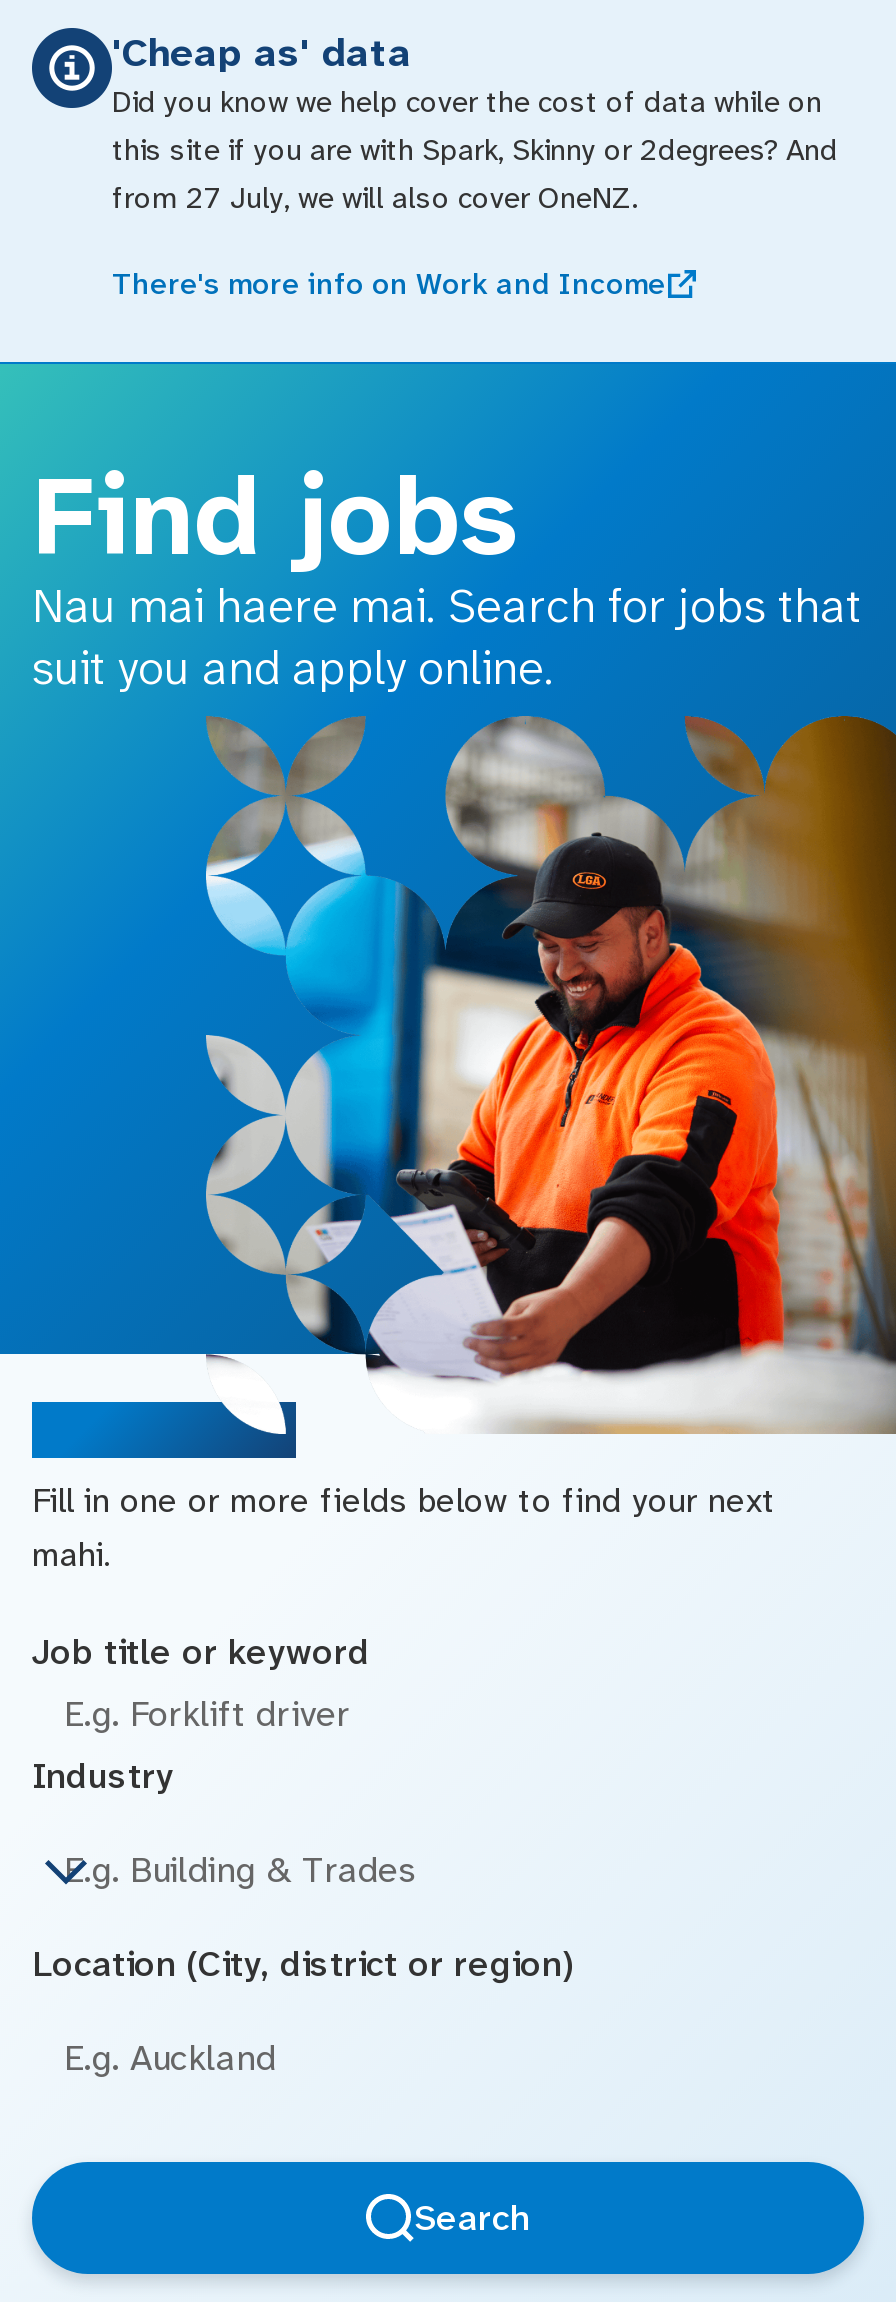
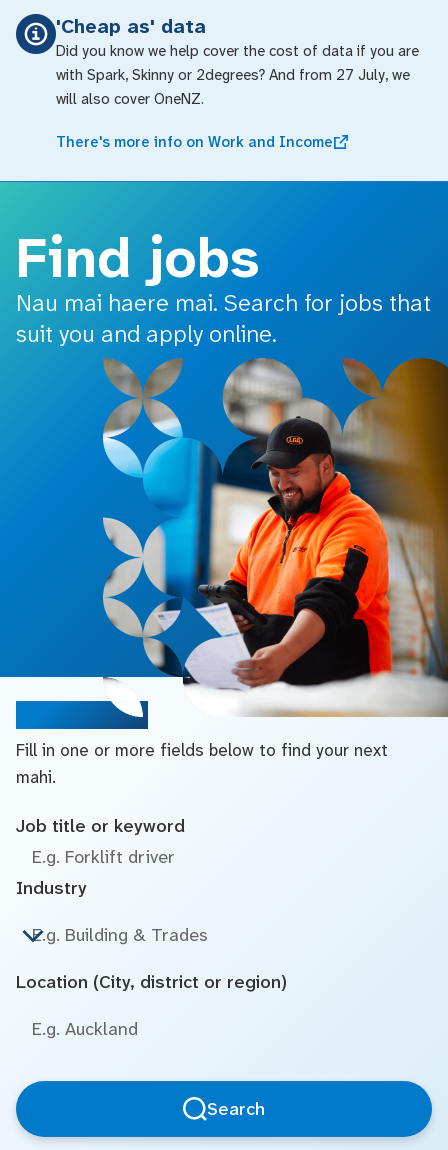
[112,82,838,218] Did you know we help cover the cost of data while on | this site if you are with Spark, Skinny or 2degrees? And | from 27 July, we will also cover OneNZ. -> [56,41,419,109] Did you know we help cover the cost of data if you are | with Spark, Skinny or 2degrees? And from 27 July, we | will also cover OneNZ.

